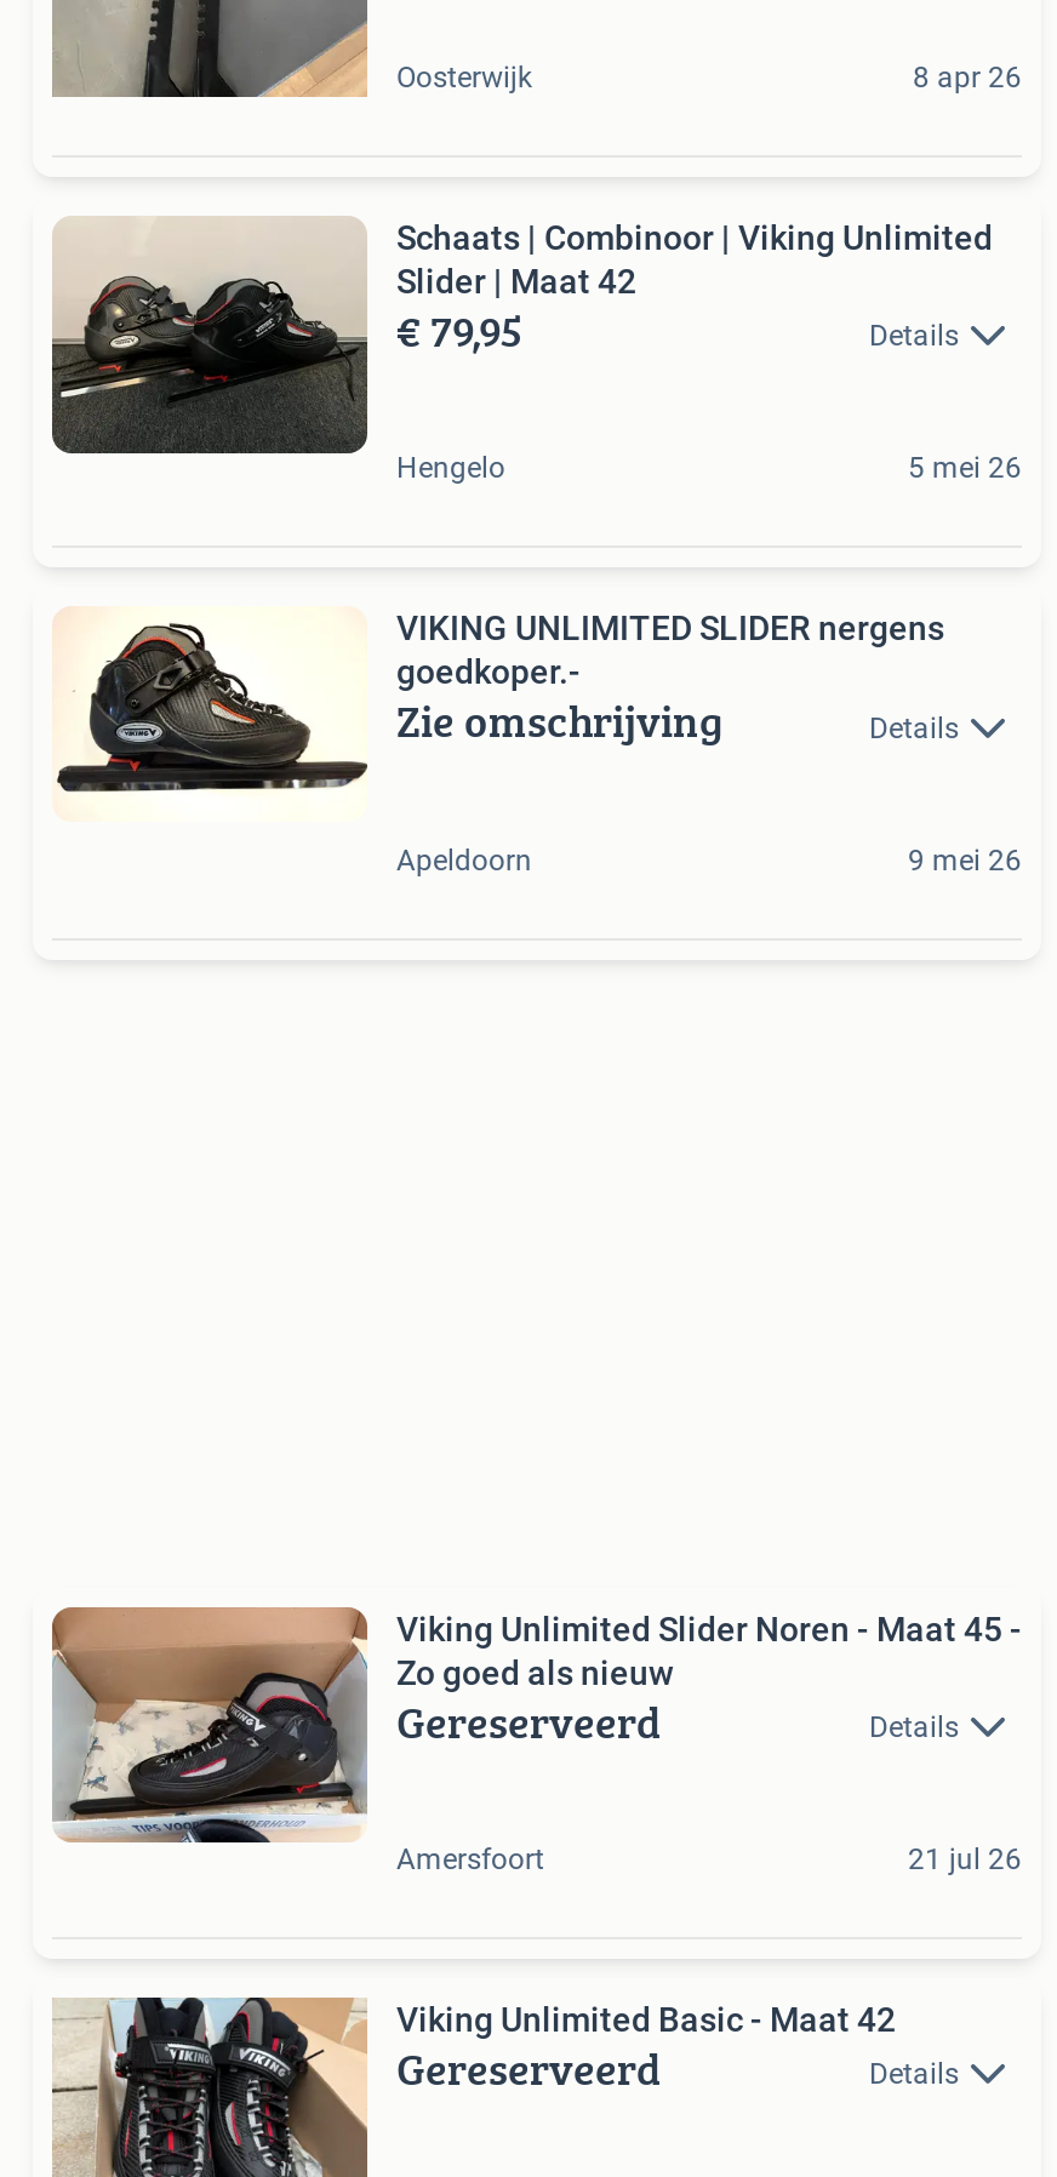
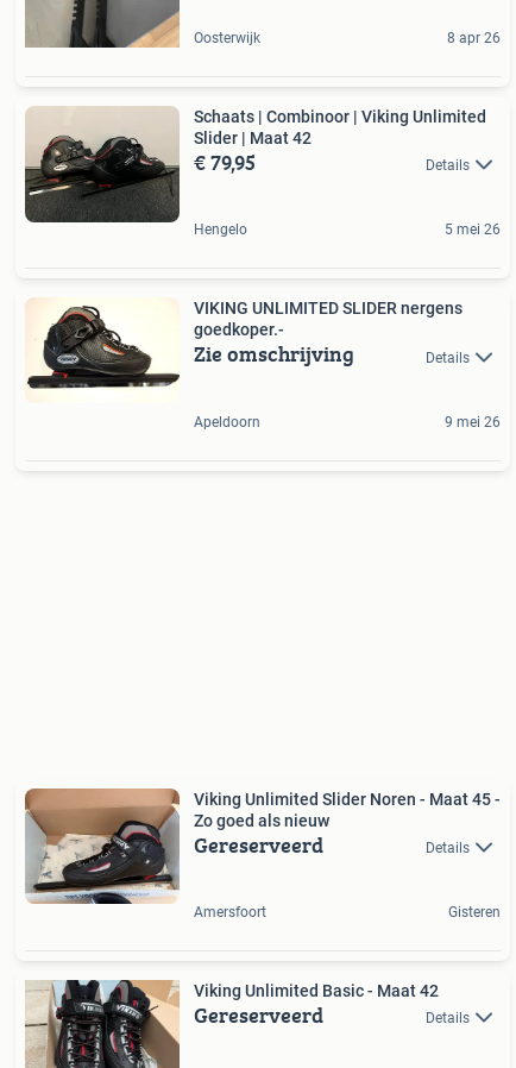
[908,1842,1022,1876] 21 jul 26 -> [448,904,501,921] Gisteren

